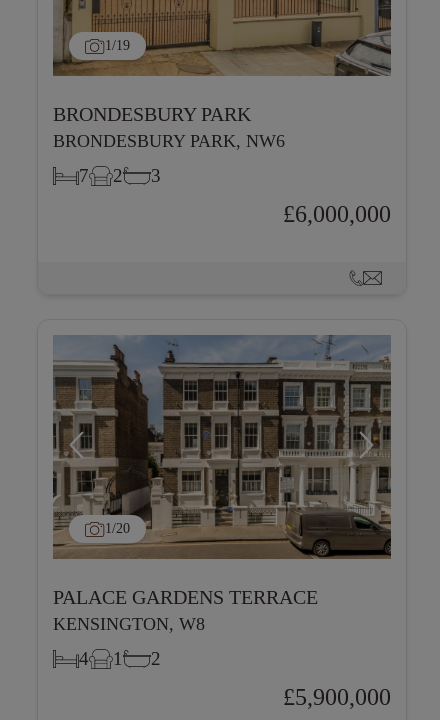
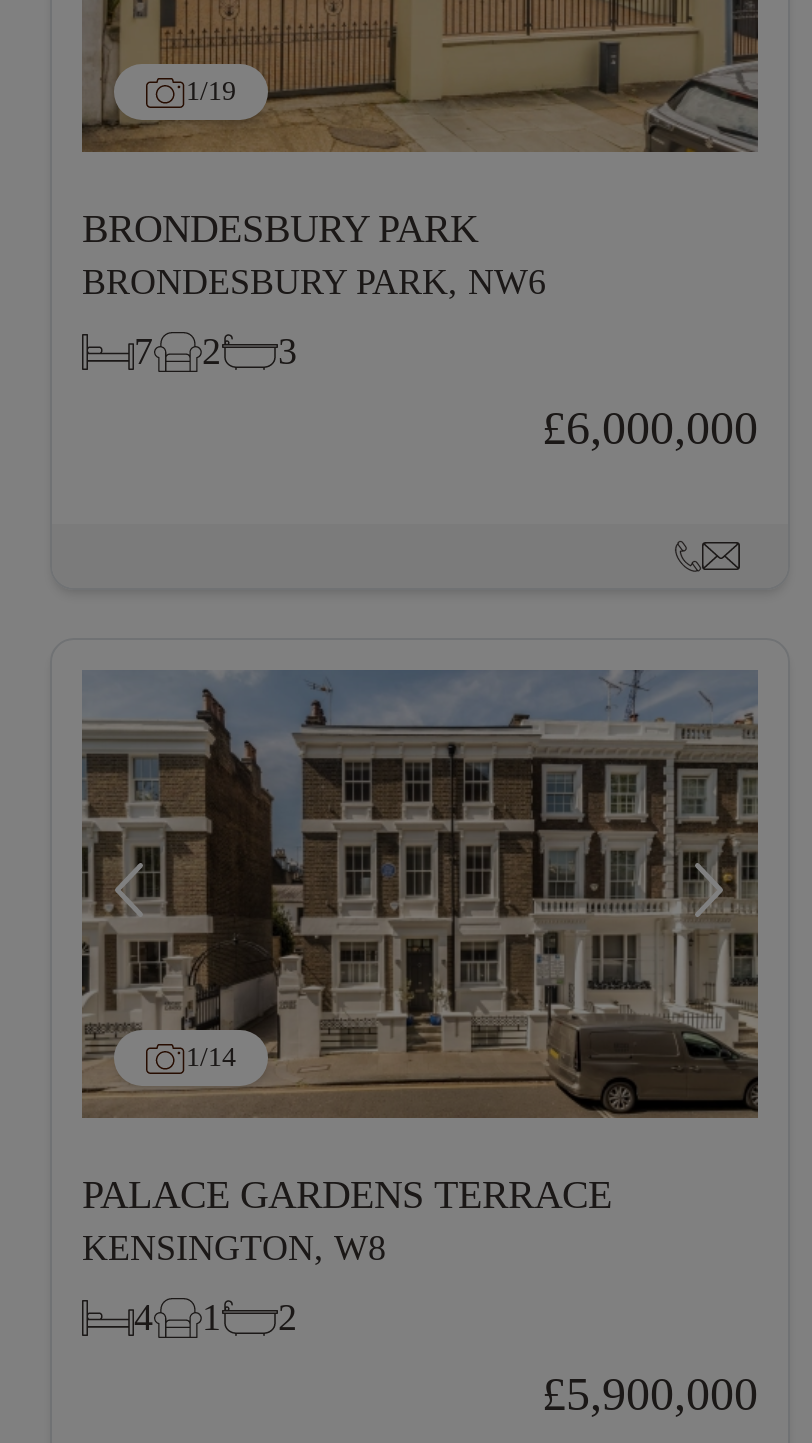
[105,521,130,536] 1/20 -> [186,1043,236,1073] 1/14

